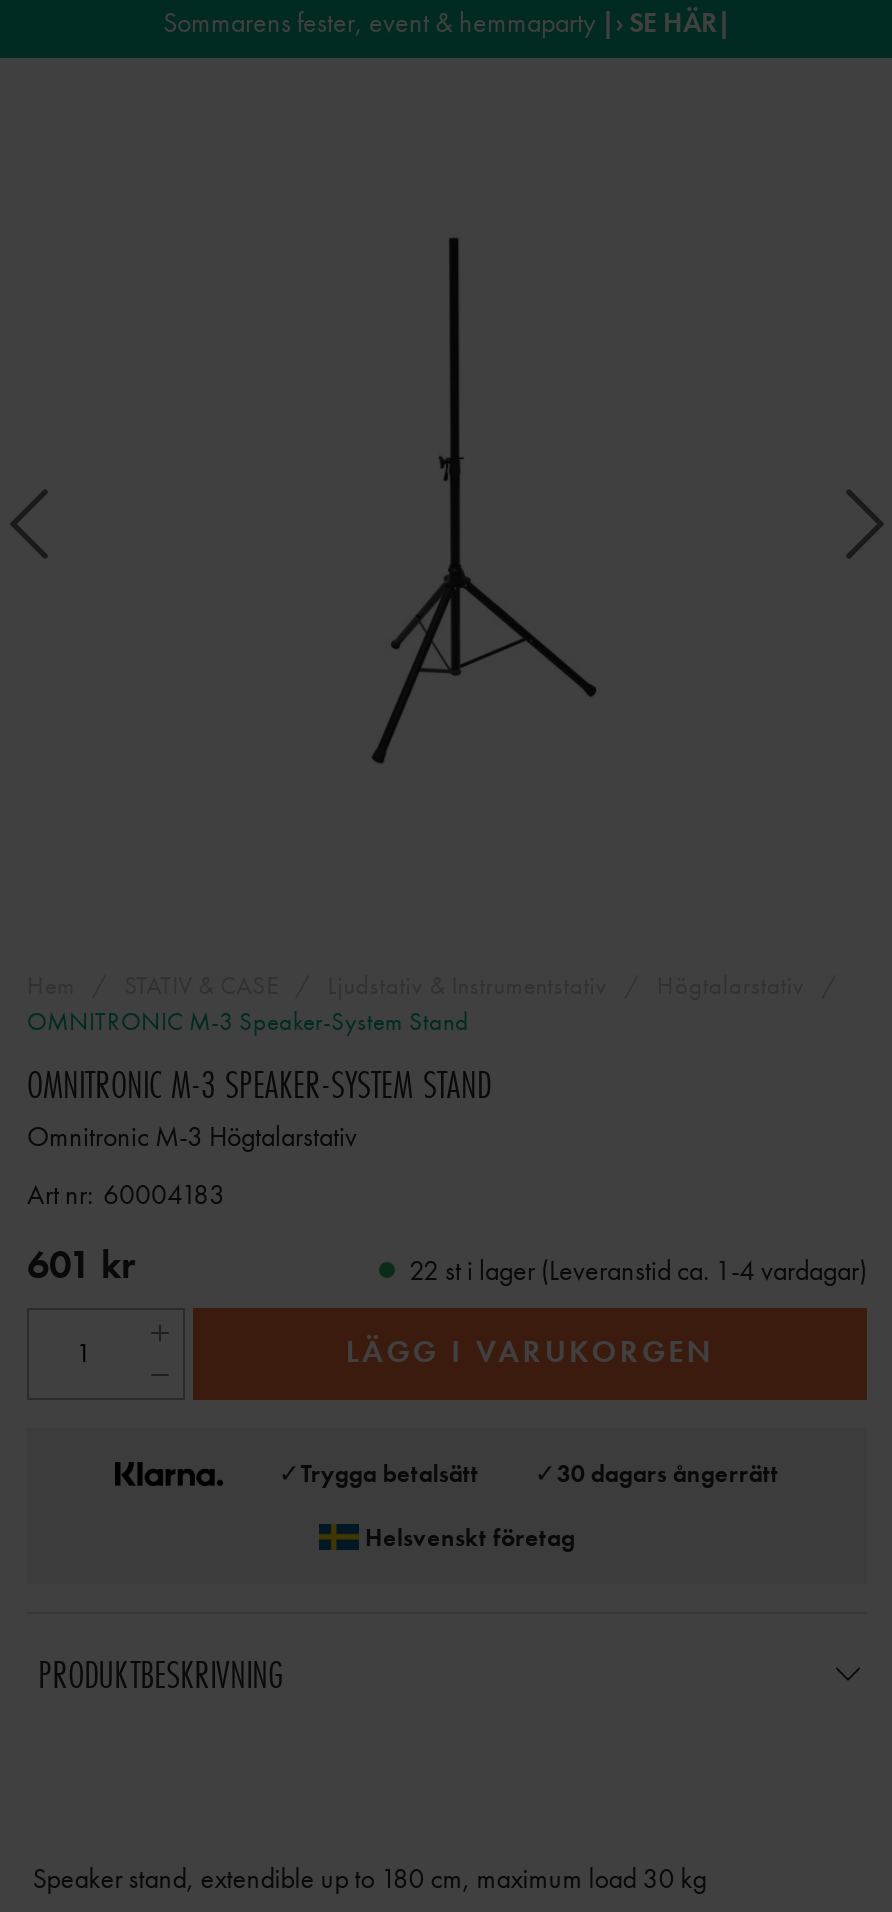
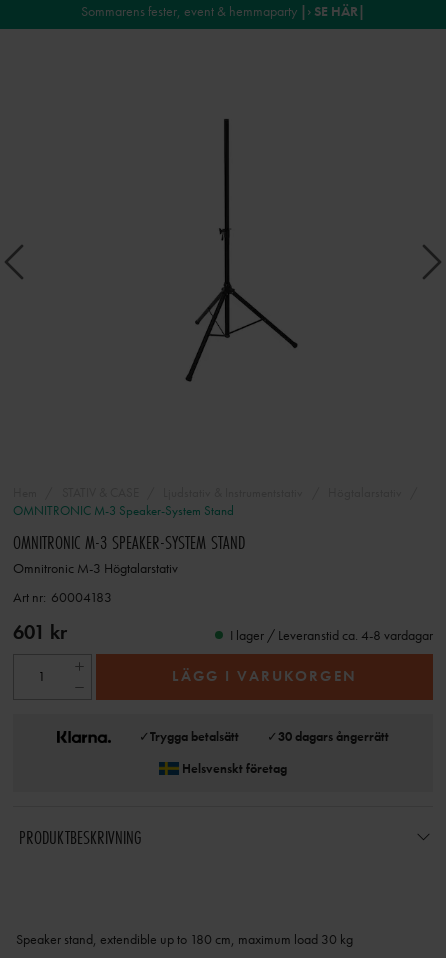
[409,1252,867,1288] 22 st i lager (Leveranstid ca. 1-4 vardagar) -> [230,626,433,644] I lager / Leveranstid ca. 4-8 vardagar

